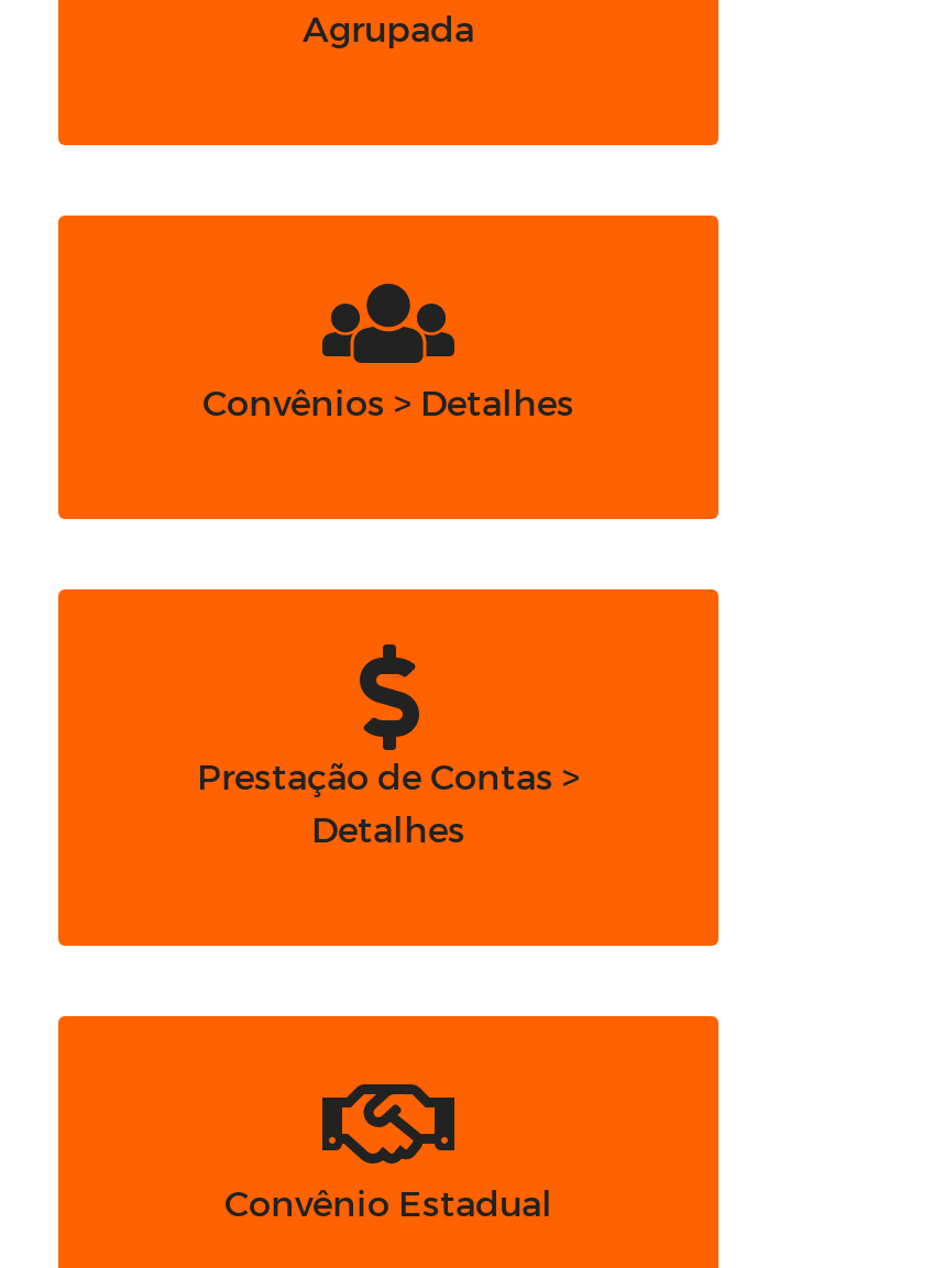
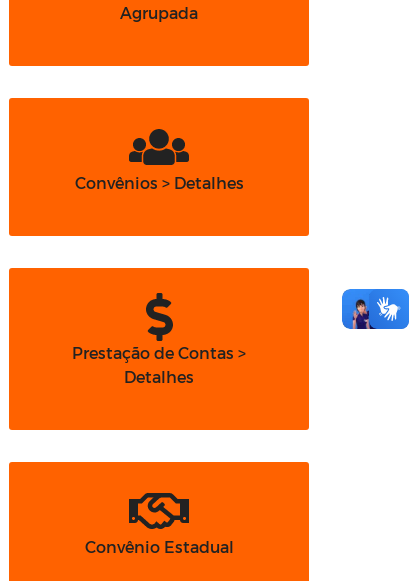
none -> [341,288,410,330] [image]

